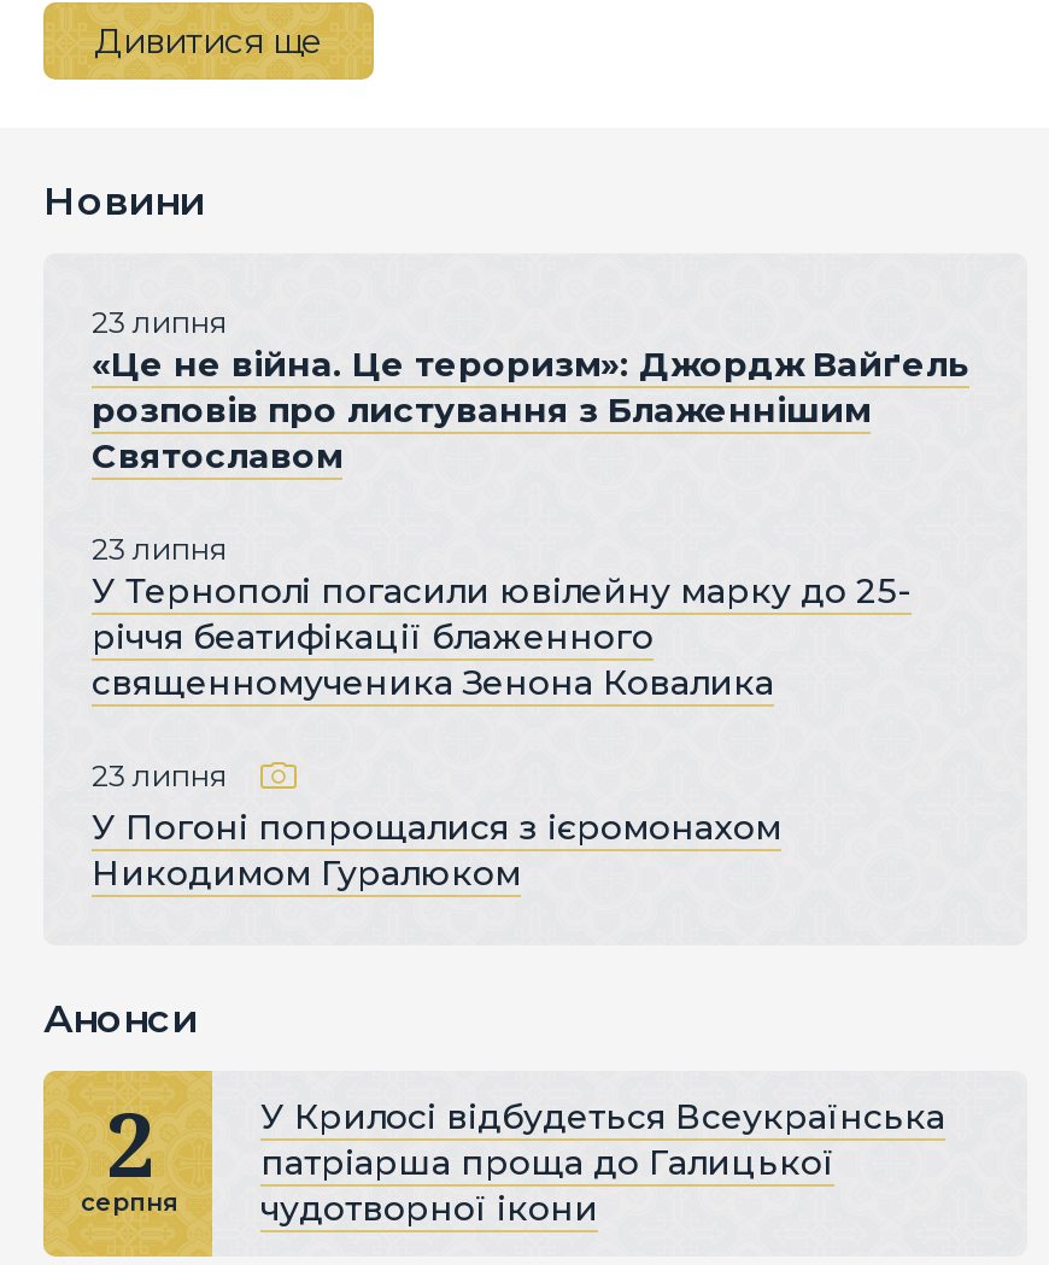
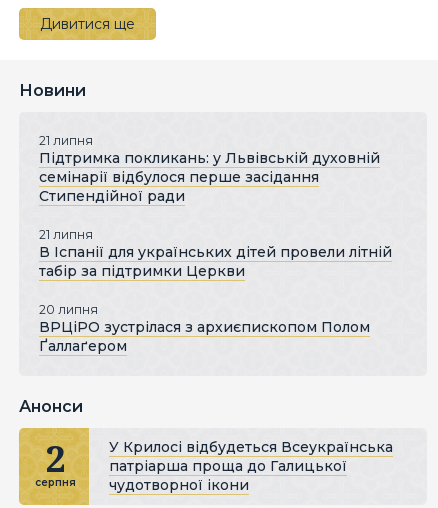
[92,304,969,477] 23 липня | «Це не війна. Це тероризм»: Джордж Вайґель | розповів про листування з Блаженнішим | Святославом -> [39,133,380,205] 21 липня | Підтримка покликань: у Львівській духовній | семінарії відбулося перше засідання | Стипендійної ради
[92,530,912,704] 23 липня | У Тернополі погасили ювілейну марку до 25- | річчя беатифікації блаженного | священномученика Зенона Ковалика -> [39,227,392,280] 21 липня | В Іспанії для українських дітей провели літній | табір за підтримки Церкви
[92,757,781,895] 23 липня | У Погоні попрощалися з ієромонахом | Никодимом Гуралюком -> [39,302,370,355] 20 липня | ВРЦіРО зустрілася з архиєпископом Полом | Ґаллаґером

